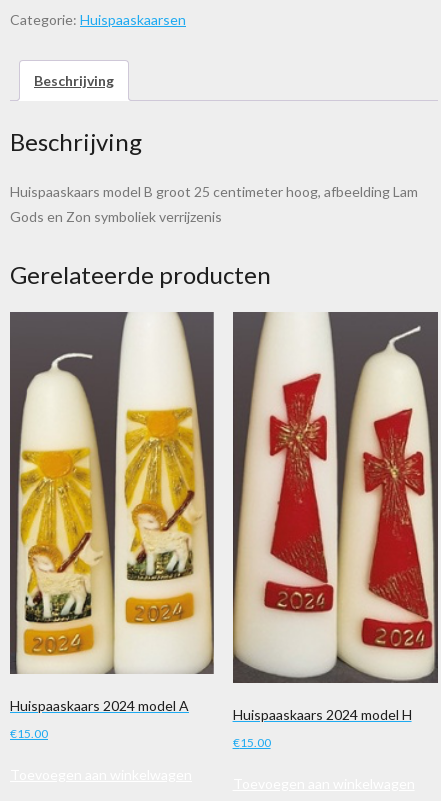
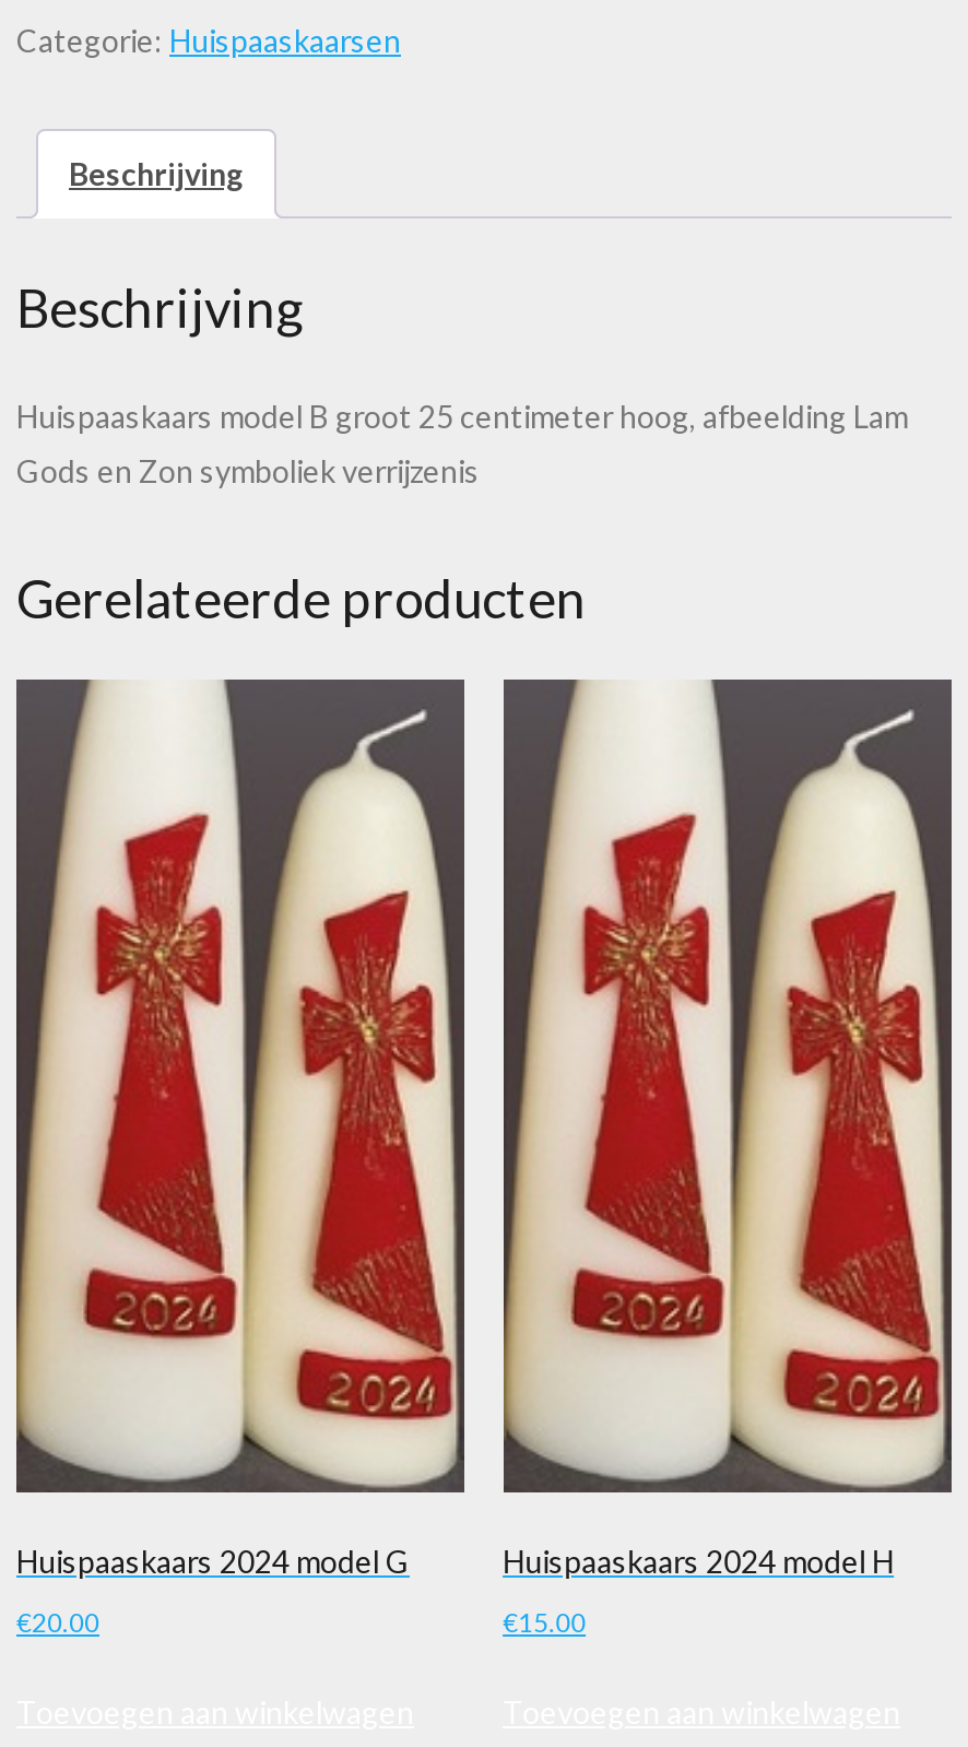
[10,311,215,714] [image] | Huispaaskaars 2024 model A -> [14,676,467,1579] [image] | Huispaaskaars 2024 model G
[10,726,48,741] €15.00 -> [16,1605,99,1638] €20.00

